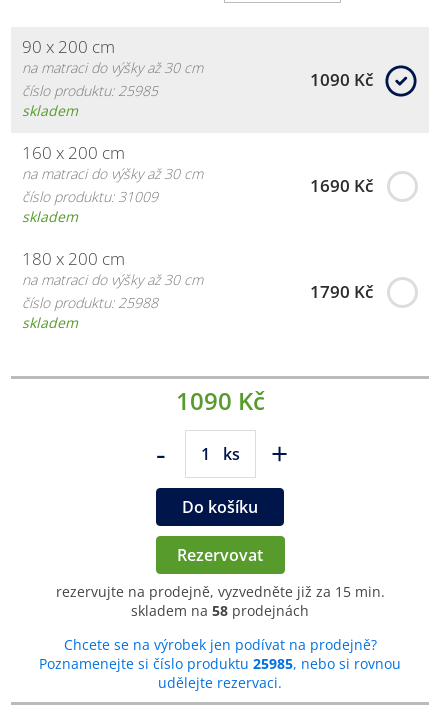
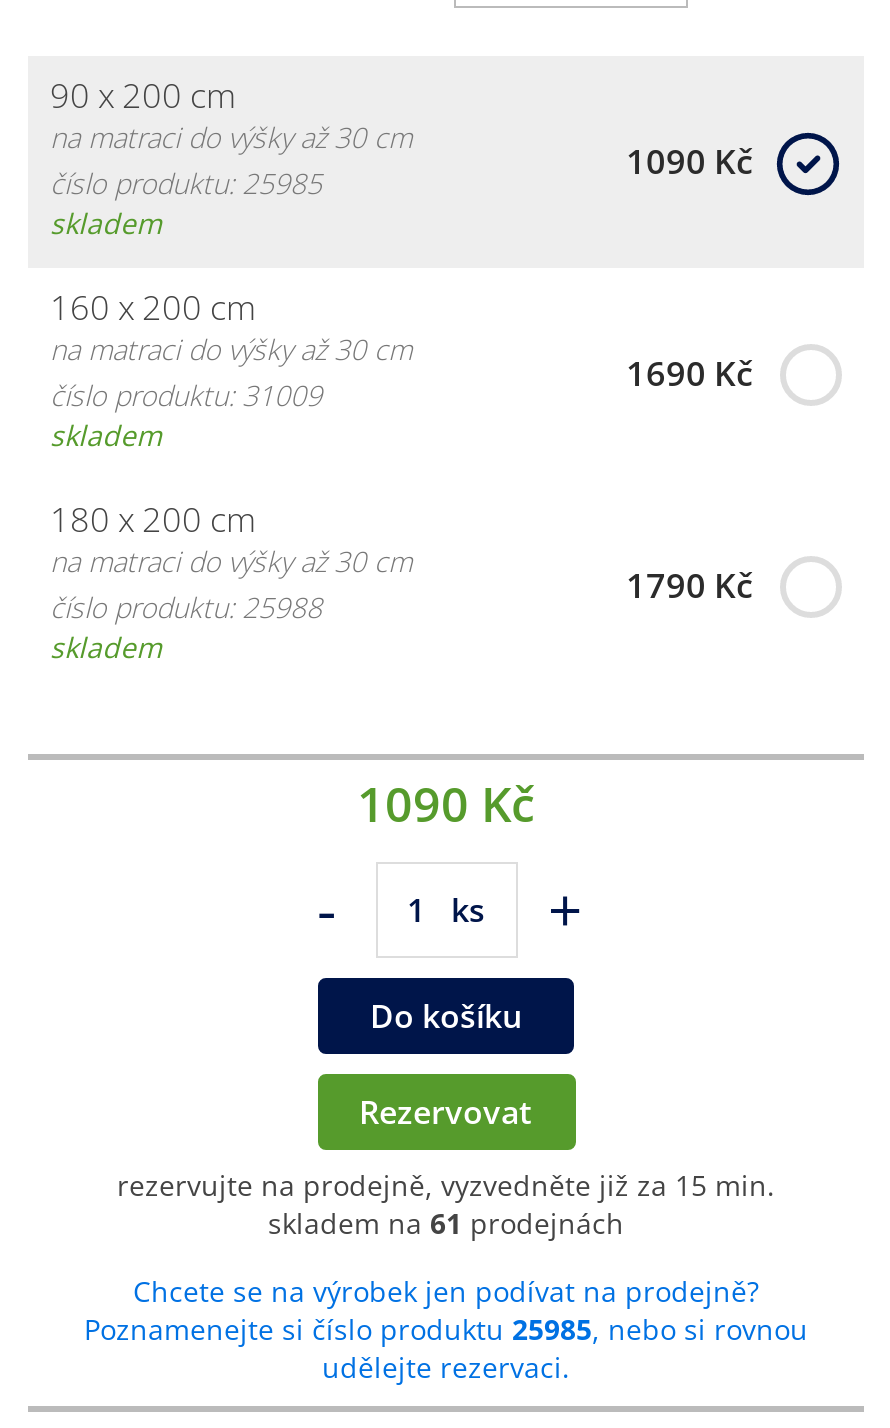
[131,601,309,620] skladem na 58 prodejnách -> [268,1204,624,1242] skladem na 61 prodejnách

